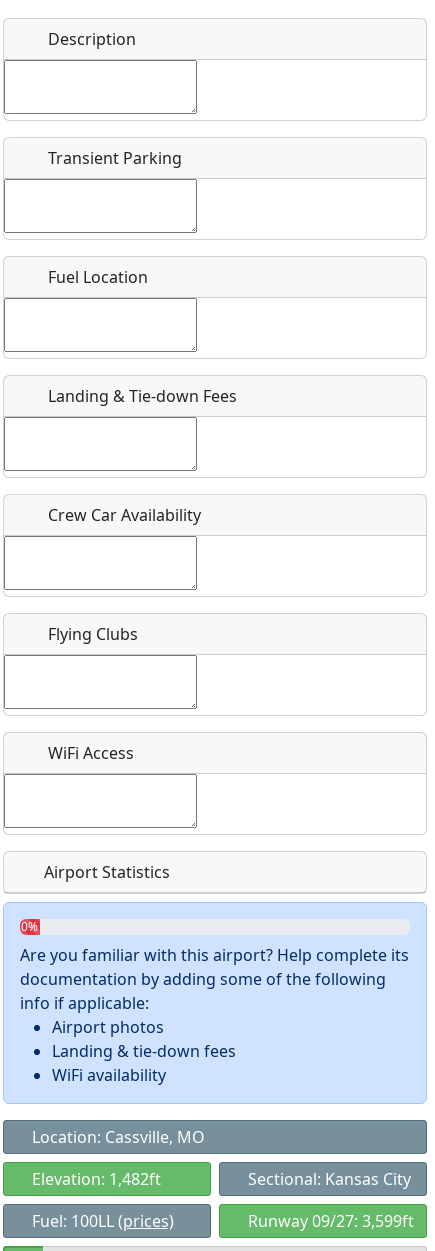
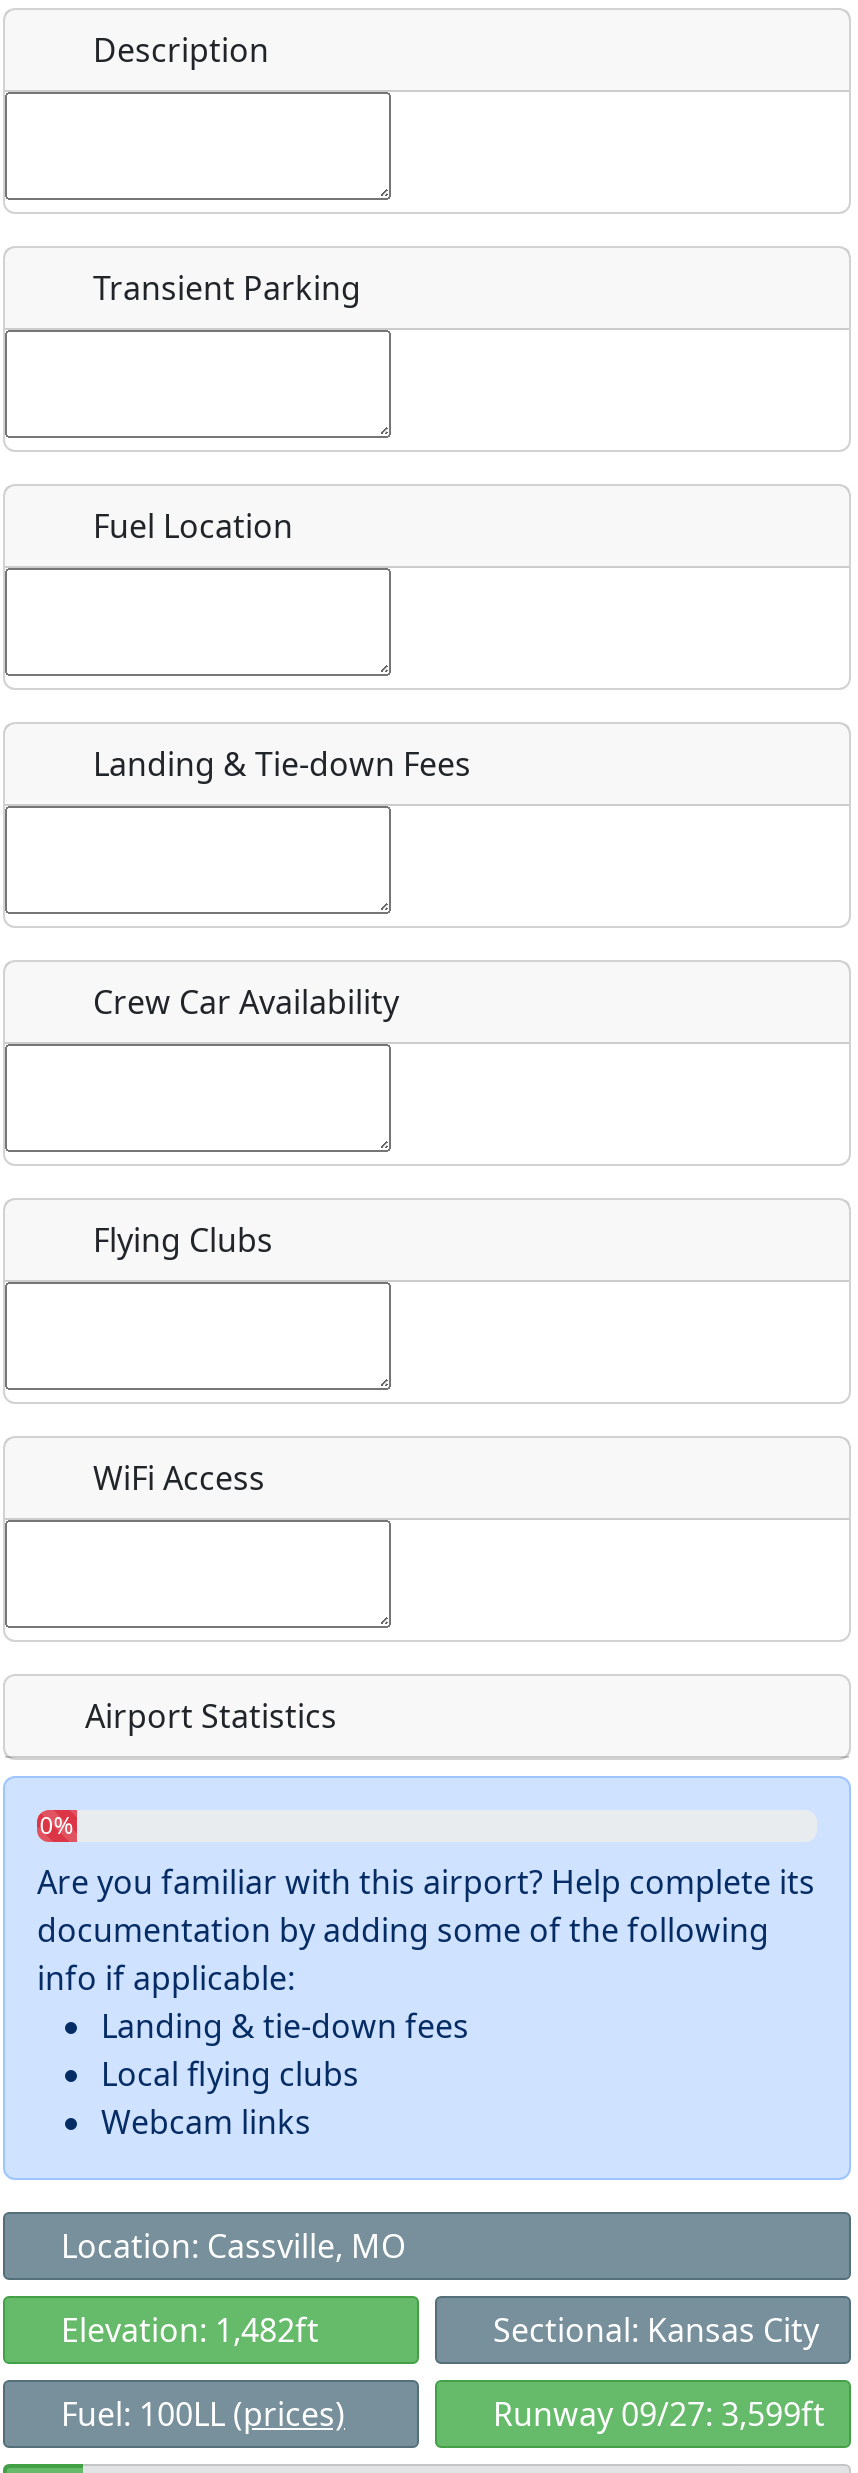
[52,1016,164,1038] Airport photos -> none
moved [52,1040,236,1062] -> [101,2004,469,2048]: Landing & tie-down fees
[52,1064,166,1086] WiFi availability -> [101,2052,359,2144] Local flying clubs | Webcam links

